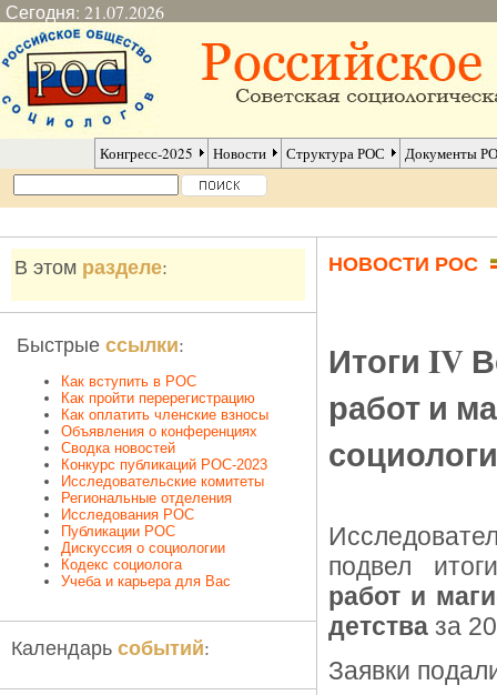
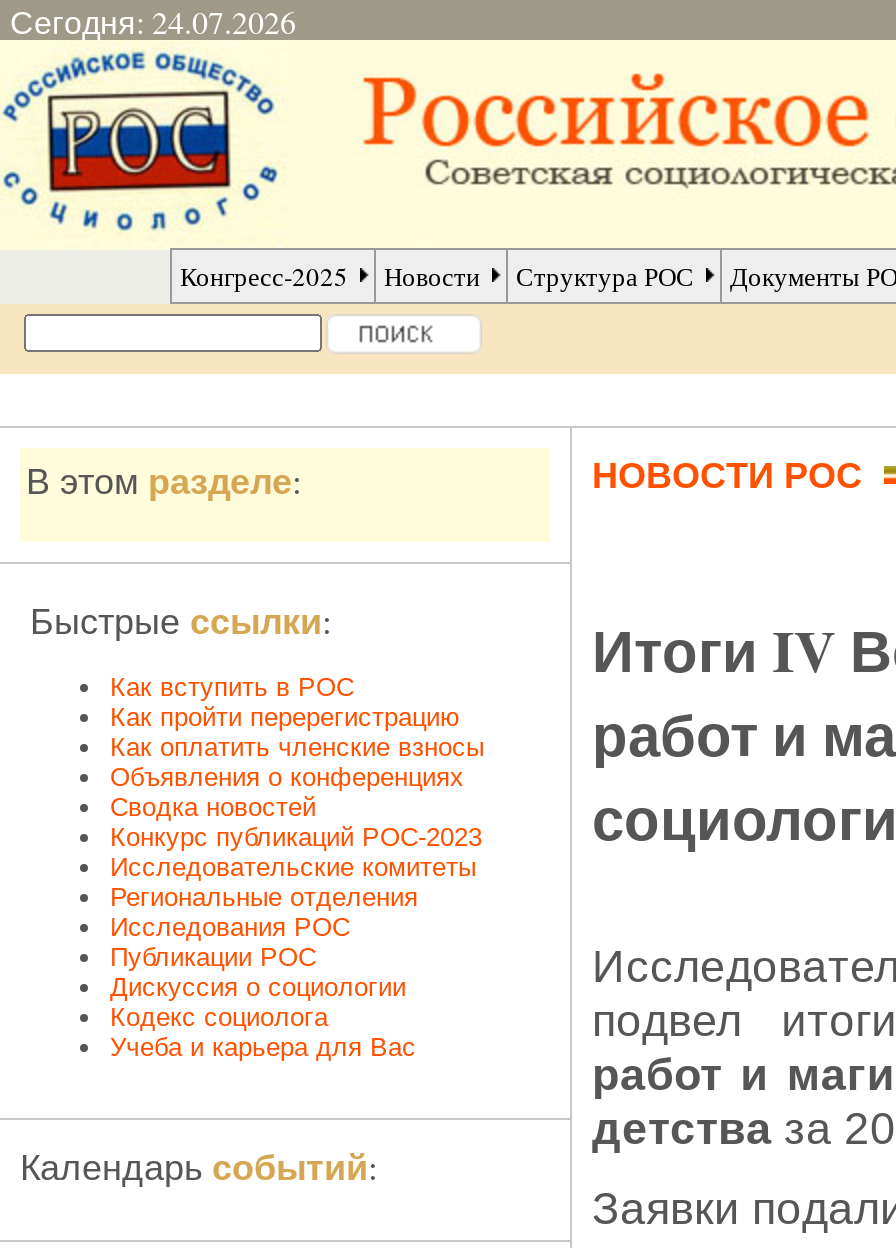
[0,0,164,23] Сегодня: 21.07.2026 -> [0,0,296,42] Сегодня: 24.07.2026

